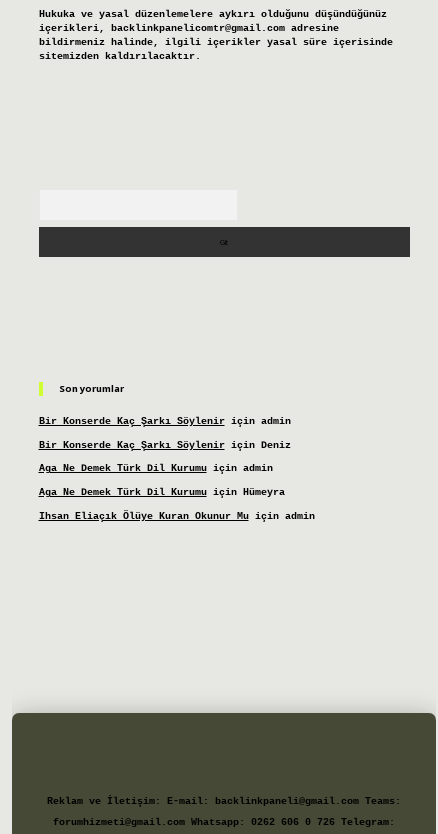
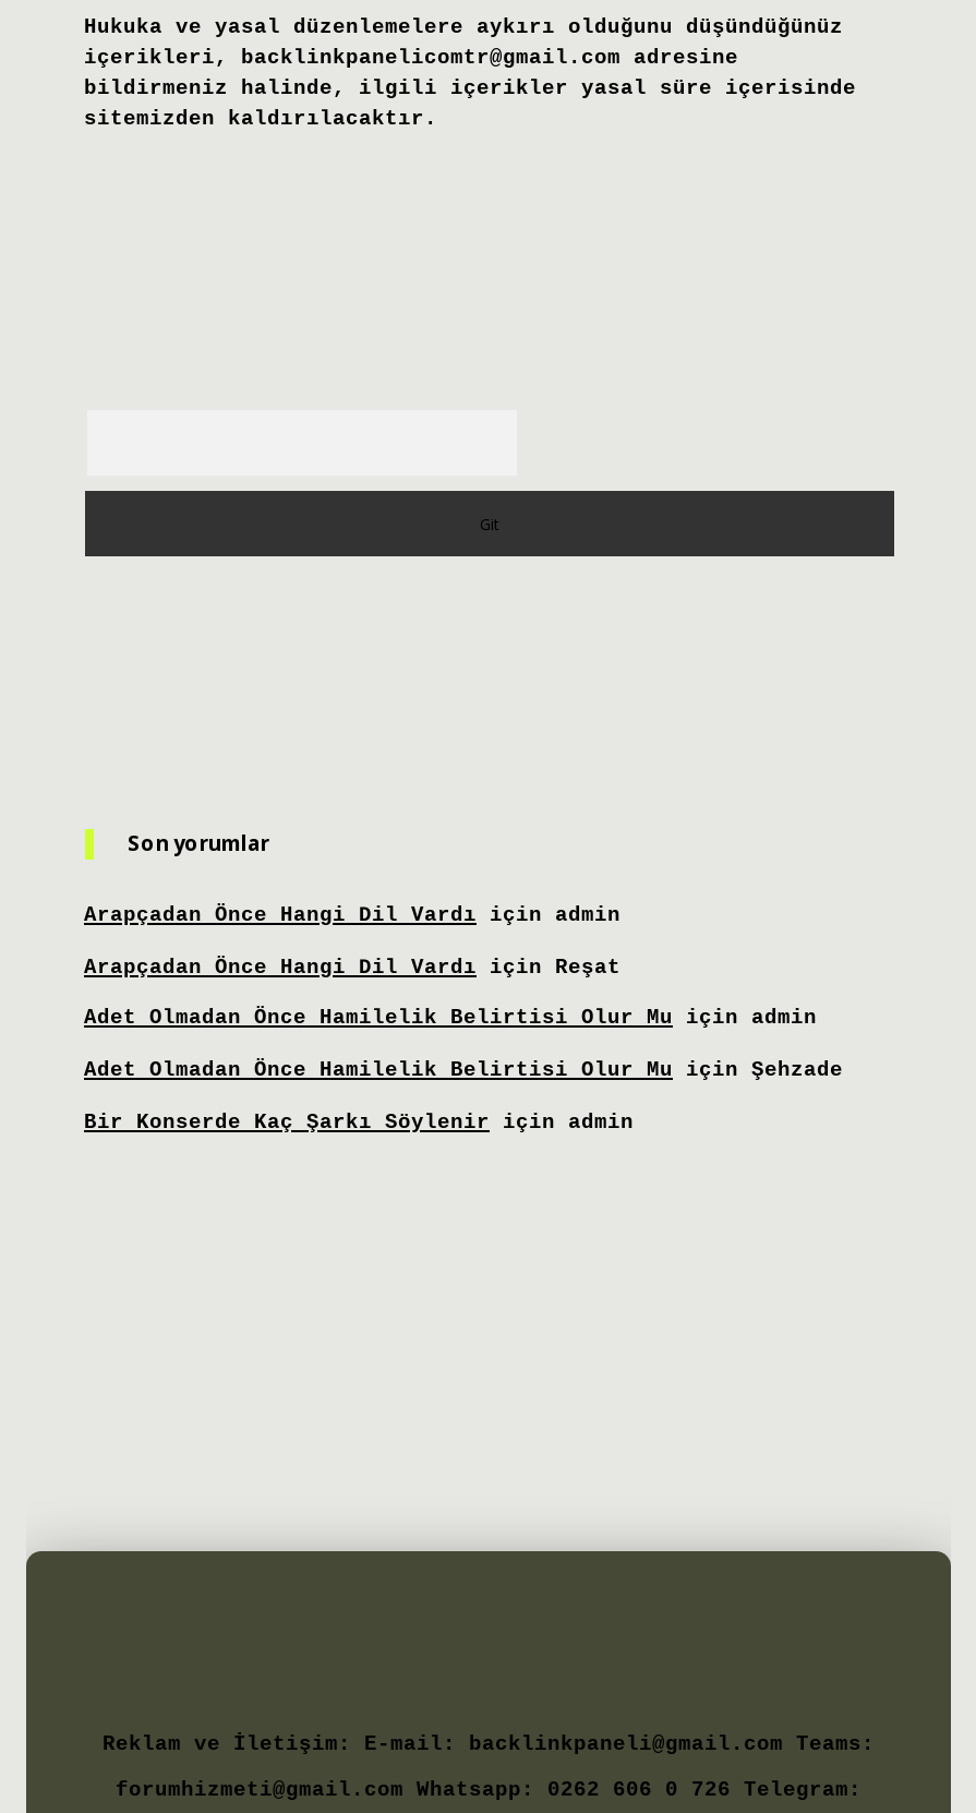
none -> [84,904,843,1082] Arapçadan Önce Hangi Dil Vardı için admin | Arapçadan Önce Hangi Dil Vardı için Reşat | Adet Olmadan Önce Hamilelik Belirtisi Olur Mu için admin | Adet Olmadan Önce Hamilelik Belirtisi Olur Mu için Şehzade
moved [38,416,290,427] -> [84,1109,634,1133]: Bir Konserde Kaç Şarkı Söylenir için admin
[38,440,314,521] Bir Konserde Kaç Şarkı Söylenir için Deniz | Aga Ne Demek Türk Dil Kurumu için admin | Aga Ne Demek Türk Dil Kurumu için Hümeyra | Ihsan Eliaçık Ölüye Kuran Okunur Mu için admin -> none

